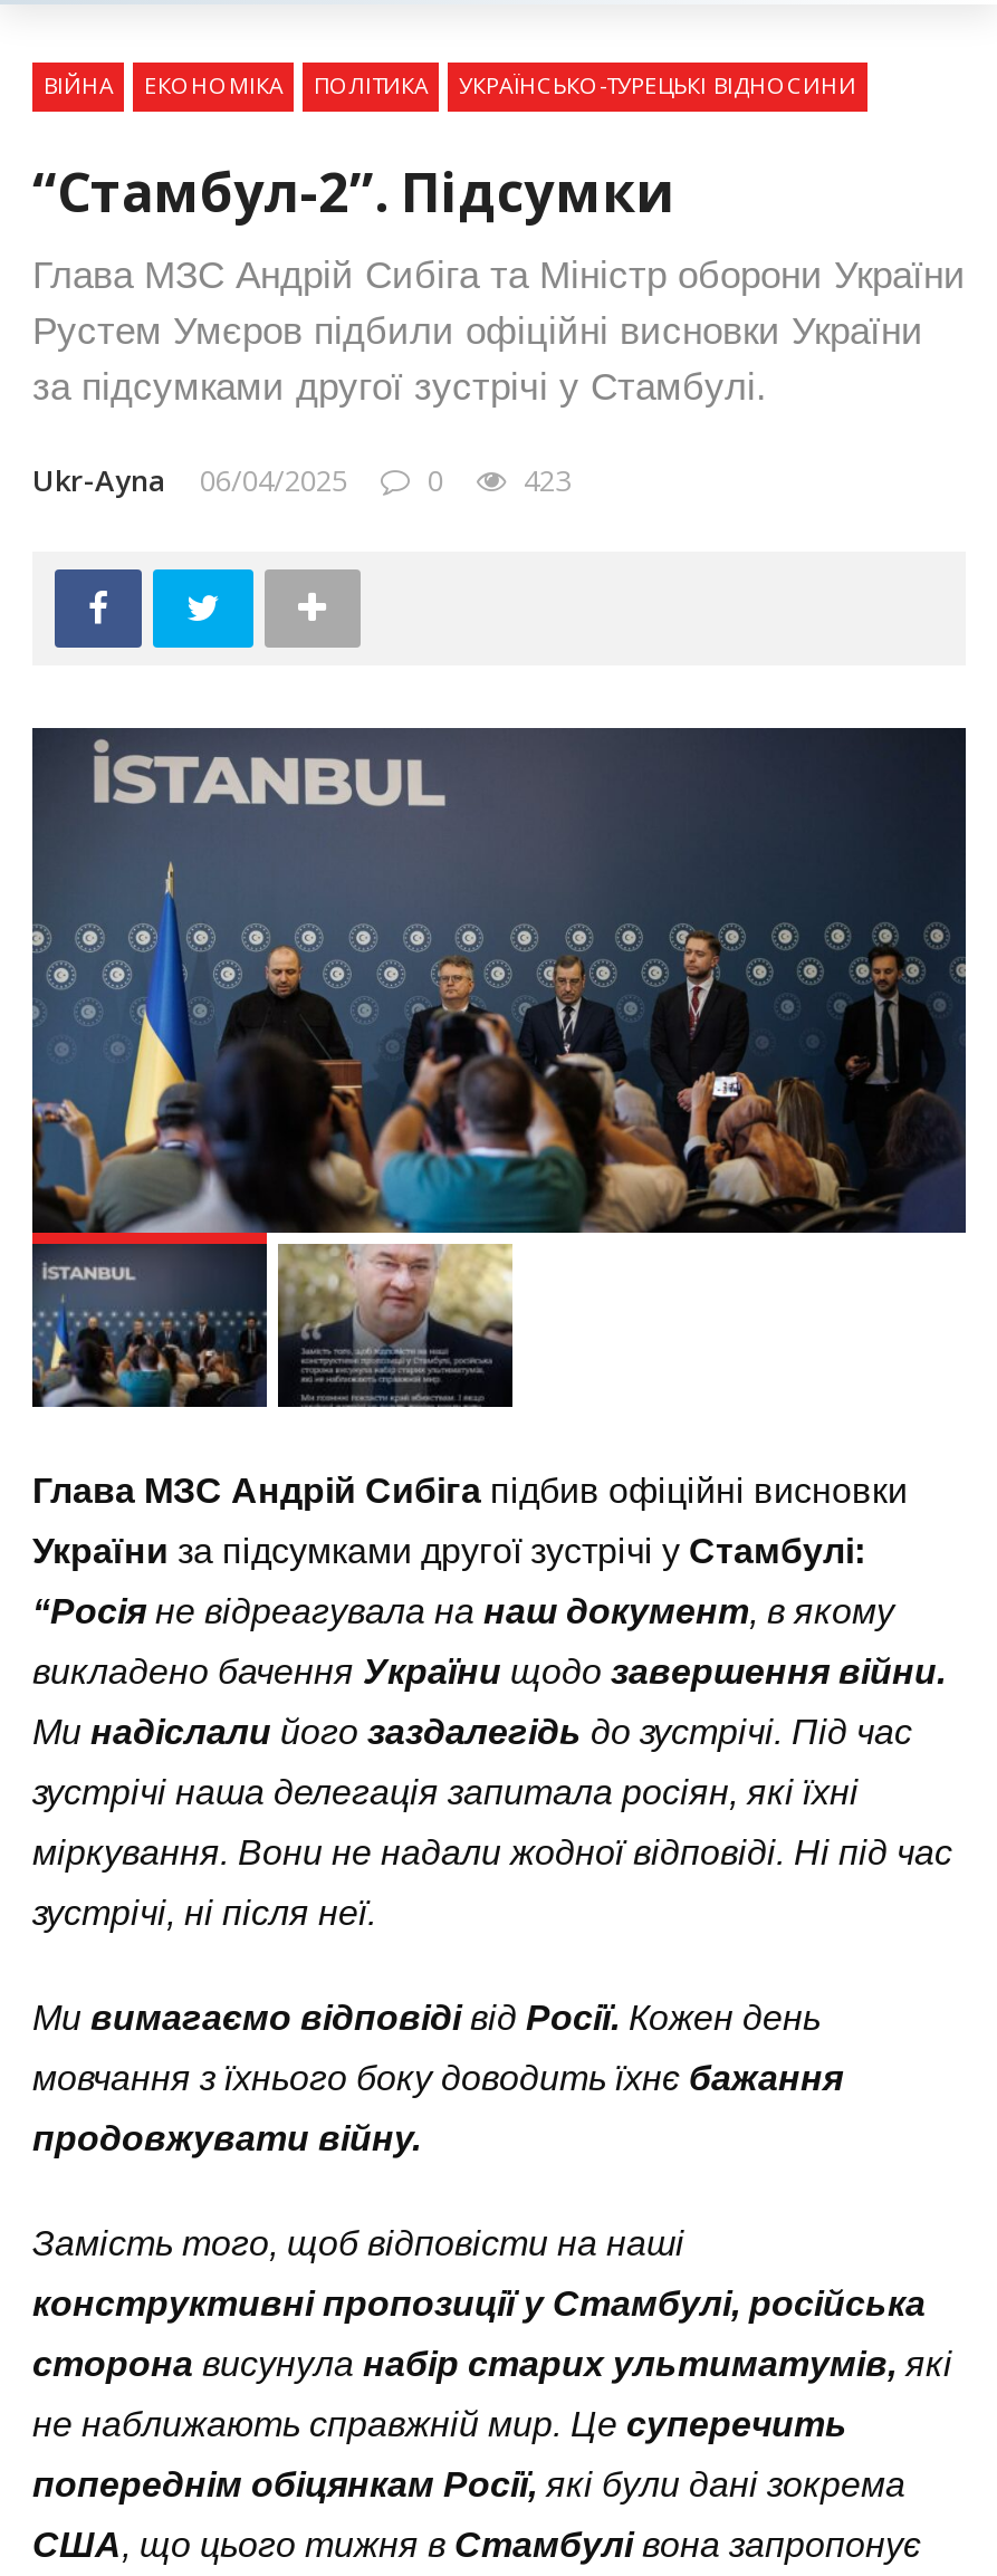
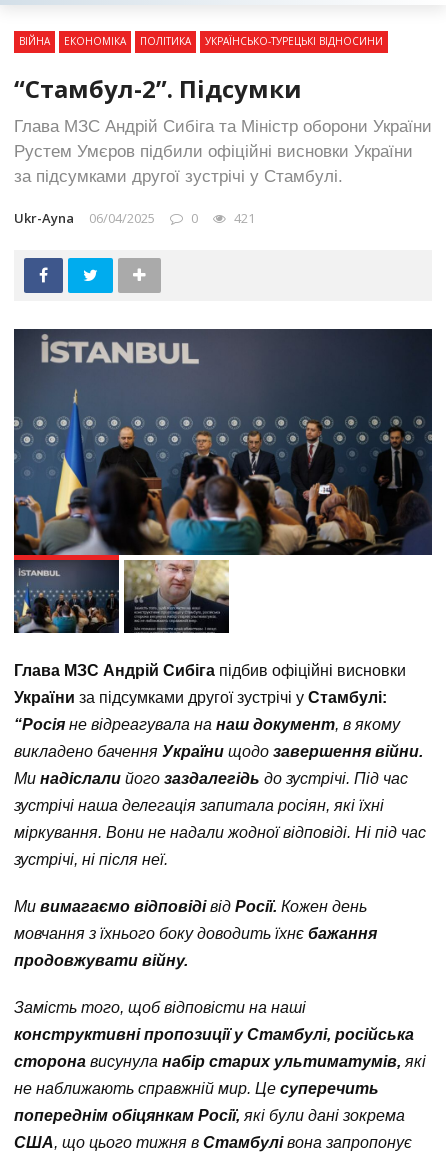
[32,460,571,500] Ukr-Ayna 06/04/2025 0 423 -> [14,209,255,227] Ukr-Ayna 06/04/2025 0 421

